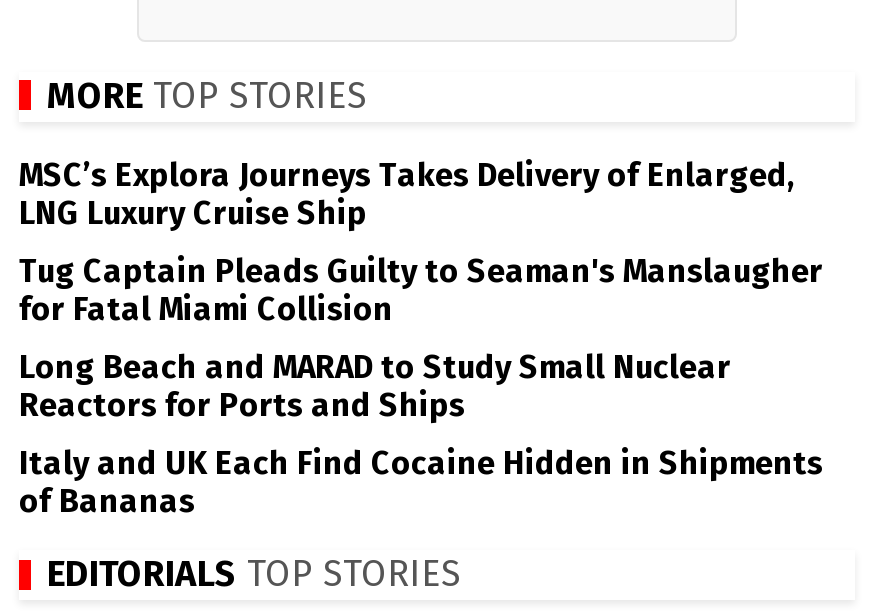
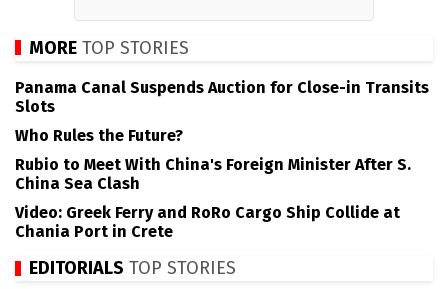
[19,156,795,232] MSC’s Explora Journeys Takes Delivery of Enlarged, | LNG Luxury Cruise Ship -> [15,78,429,116] Panama Canal Suspends Auction for Close-in Transits | Slots
[19,252,823,328] Tug Captain Pleads Guilty to Seaman's Manslaugher | for Fatal Miami Collision -> [15,126,183,145] Who Rules the Future?
[19,348,731,424] Long Beach and MARAD to Study Small Nuclear | Reactors for Ports and Ships -> [15,155,411,193] Rubio to Meet With China's Foreign Minister After S. | China Sea Clash
[19,444,823,520] Italy and UK Each Find Cocaine Hidden in Shipments | of Bananas -> [15,203,400,241] Video: Greek Ferry and RoRo Cargo Ship Collide at | Chania Port in Crete

